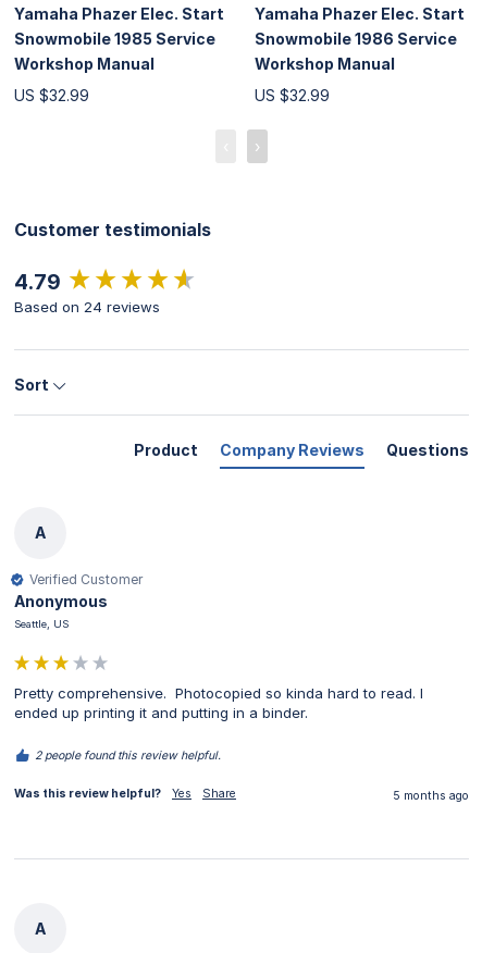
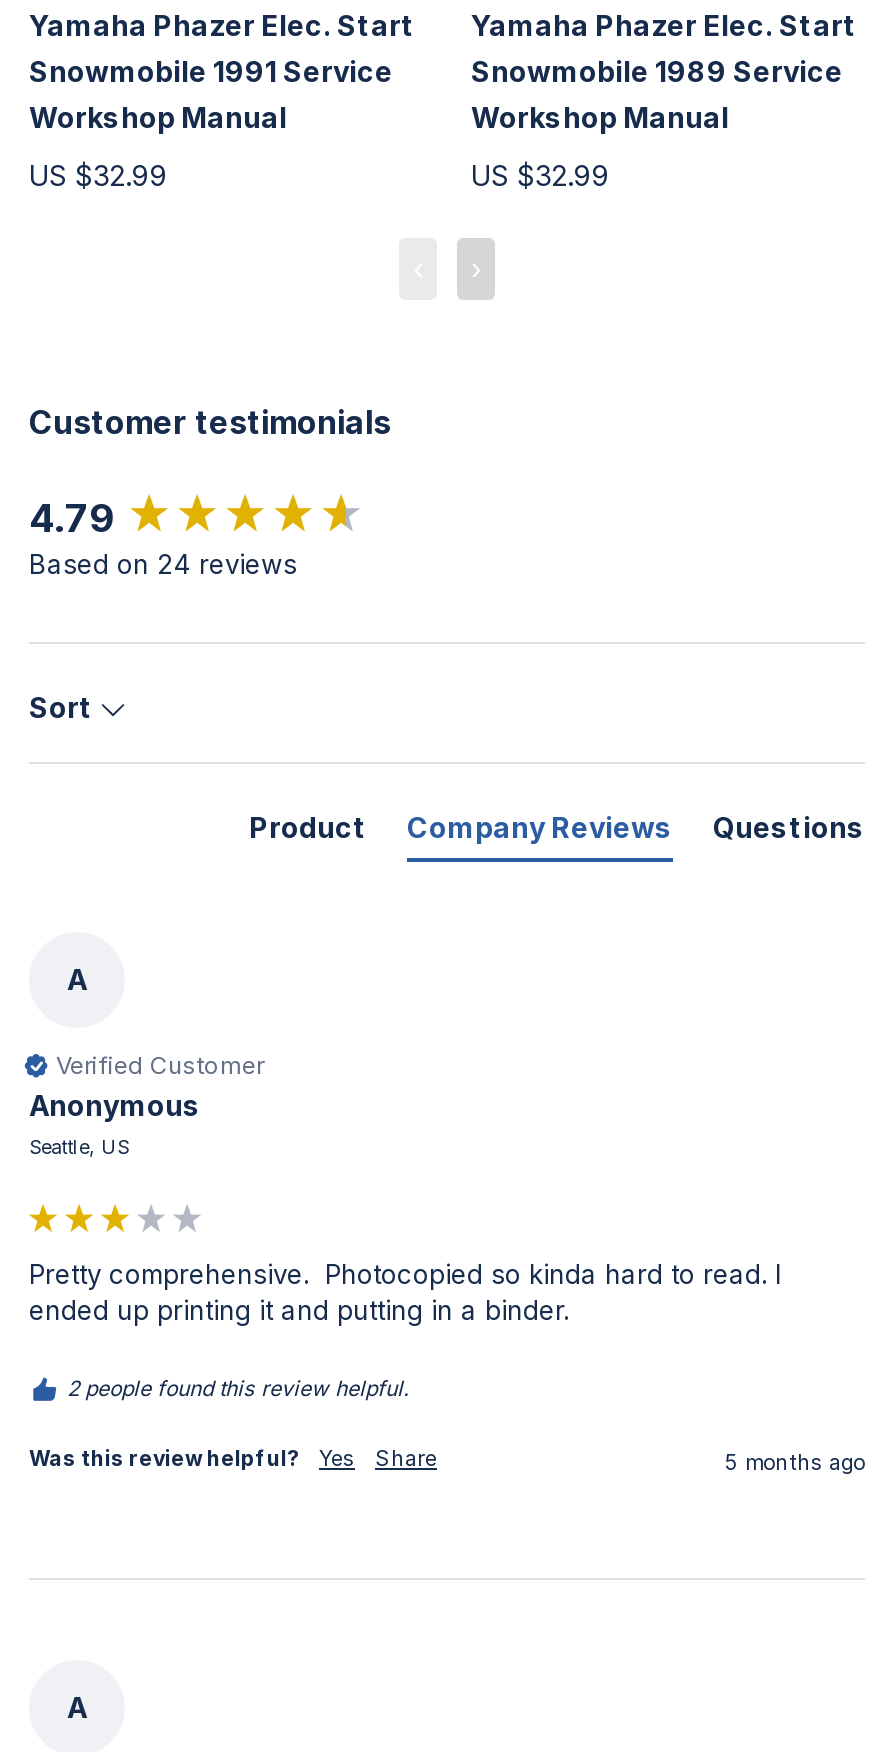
[14,29,215,48] Snowmobile 1985 Service -> [29,53,393,87] Snowmobile 1991 Service
[255,29,457,48] Snowmobile 1986 Service -> [471,53,843,87] Snowmobile 1989 Service

